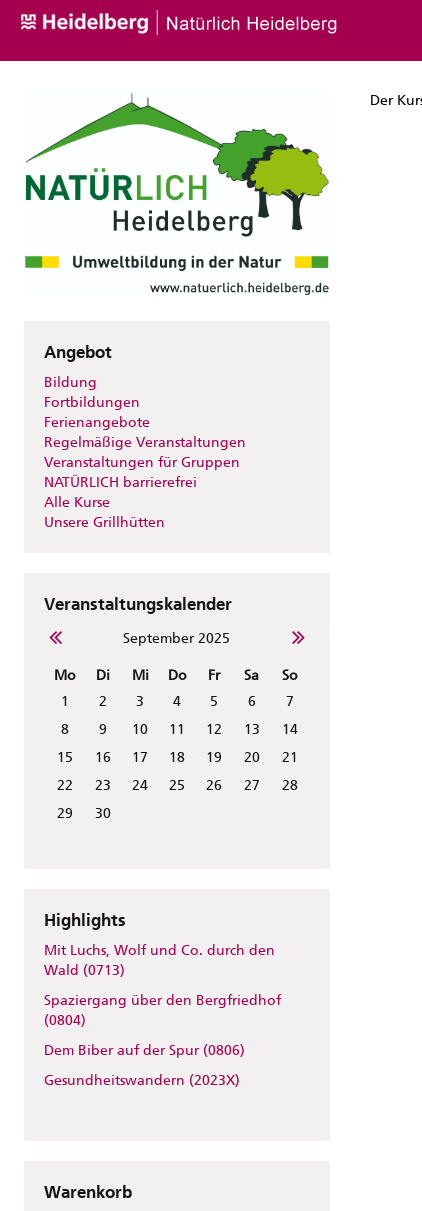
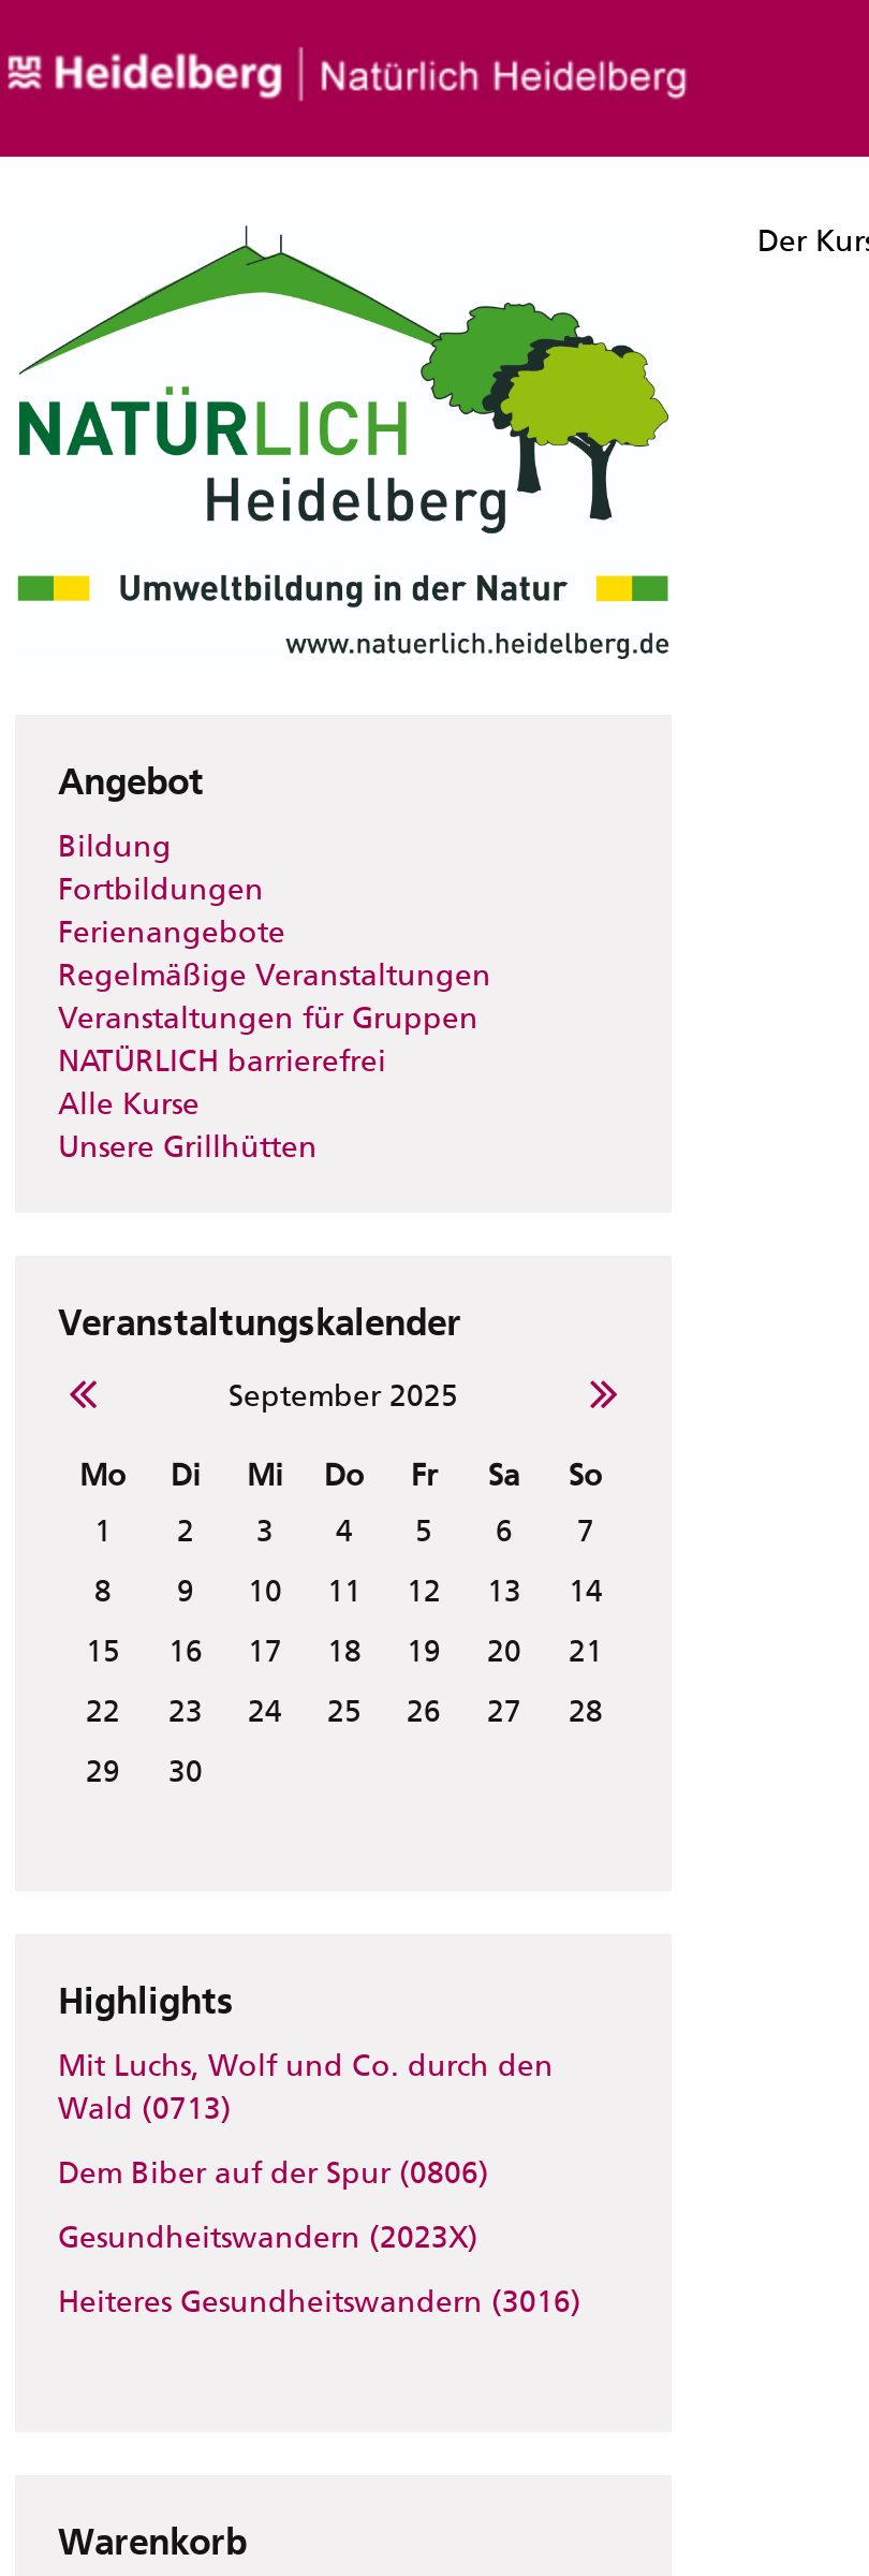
[44,992,281,1029] Spaziergang über den Bergfriedhof | (0804) -> none
moved [44,1042,245,1089] -> [58,2156,489,2257]: Dem Biber auf der Spur (0806) | Gesundheitswandern (2023X)
none -> [58,2285,581,2321] Heiteres Gesundheitswandern (3016)

